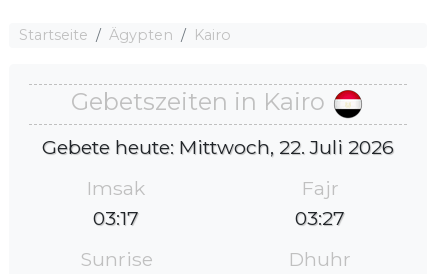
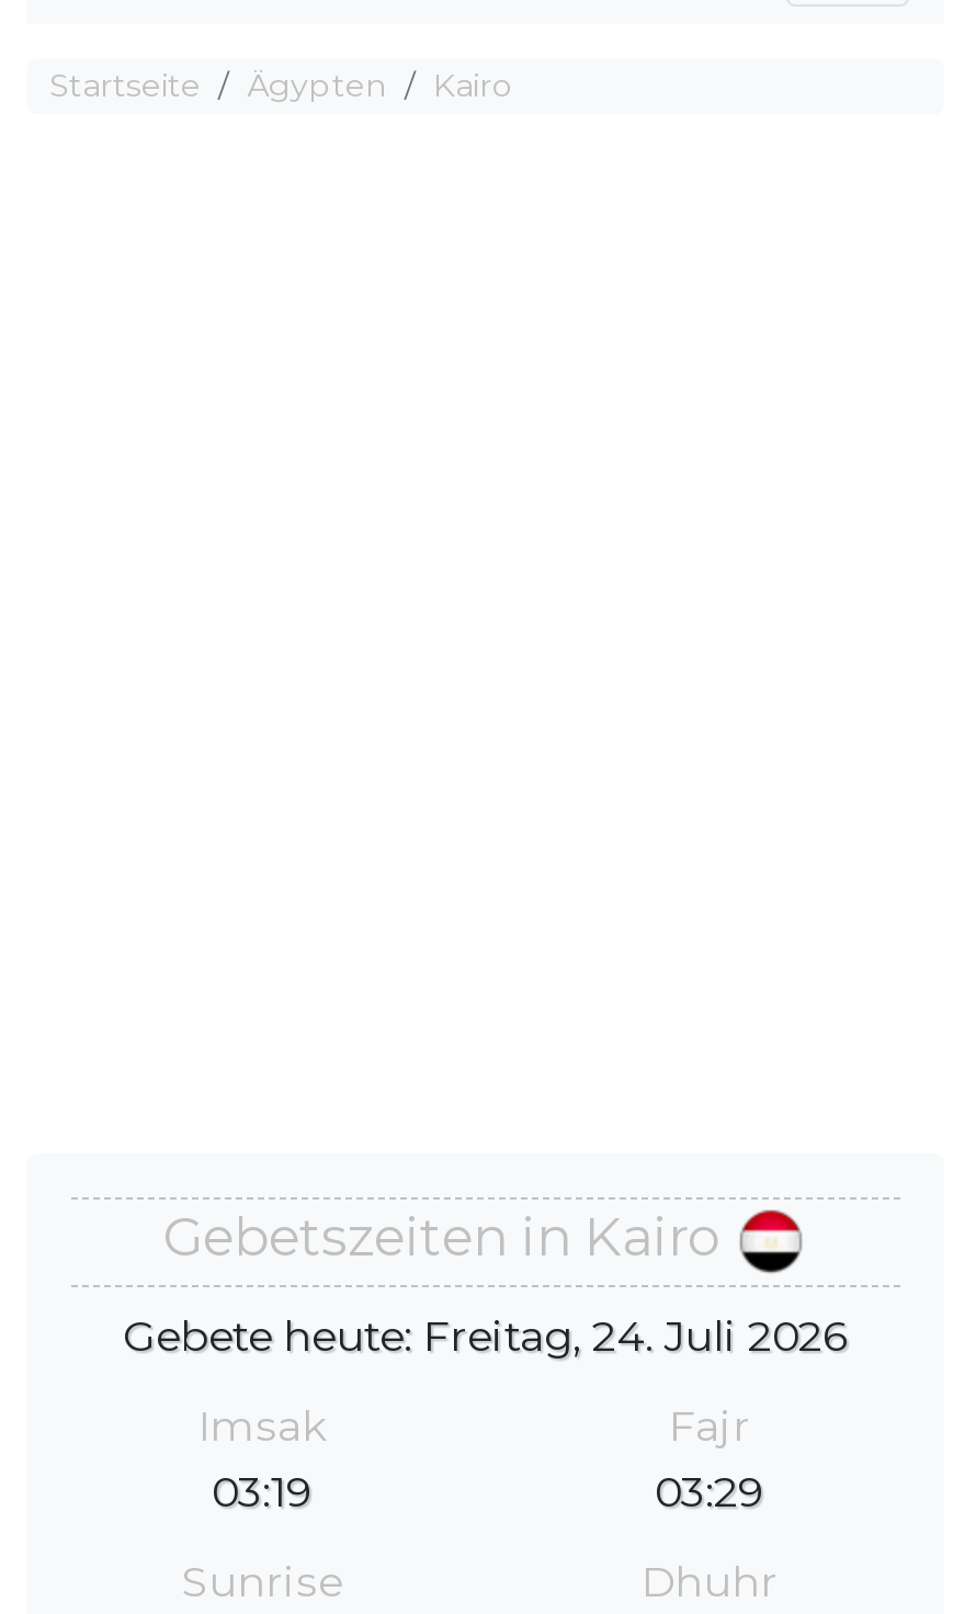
[42,135,394,159] Gebete heute: Mittwoch, 22. Juli 2026 -> [123,1309,849,1361] Gebete heute: Freitag, 24. Juli 2026
[93,206,139,230] 03:17 -> [212,1464,313,1517] 03:19
[295,206,345,230] 03:27 -> [655,1464,764,1517] 03:29

